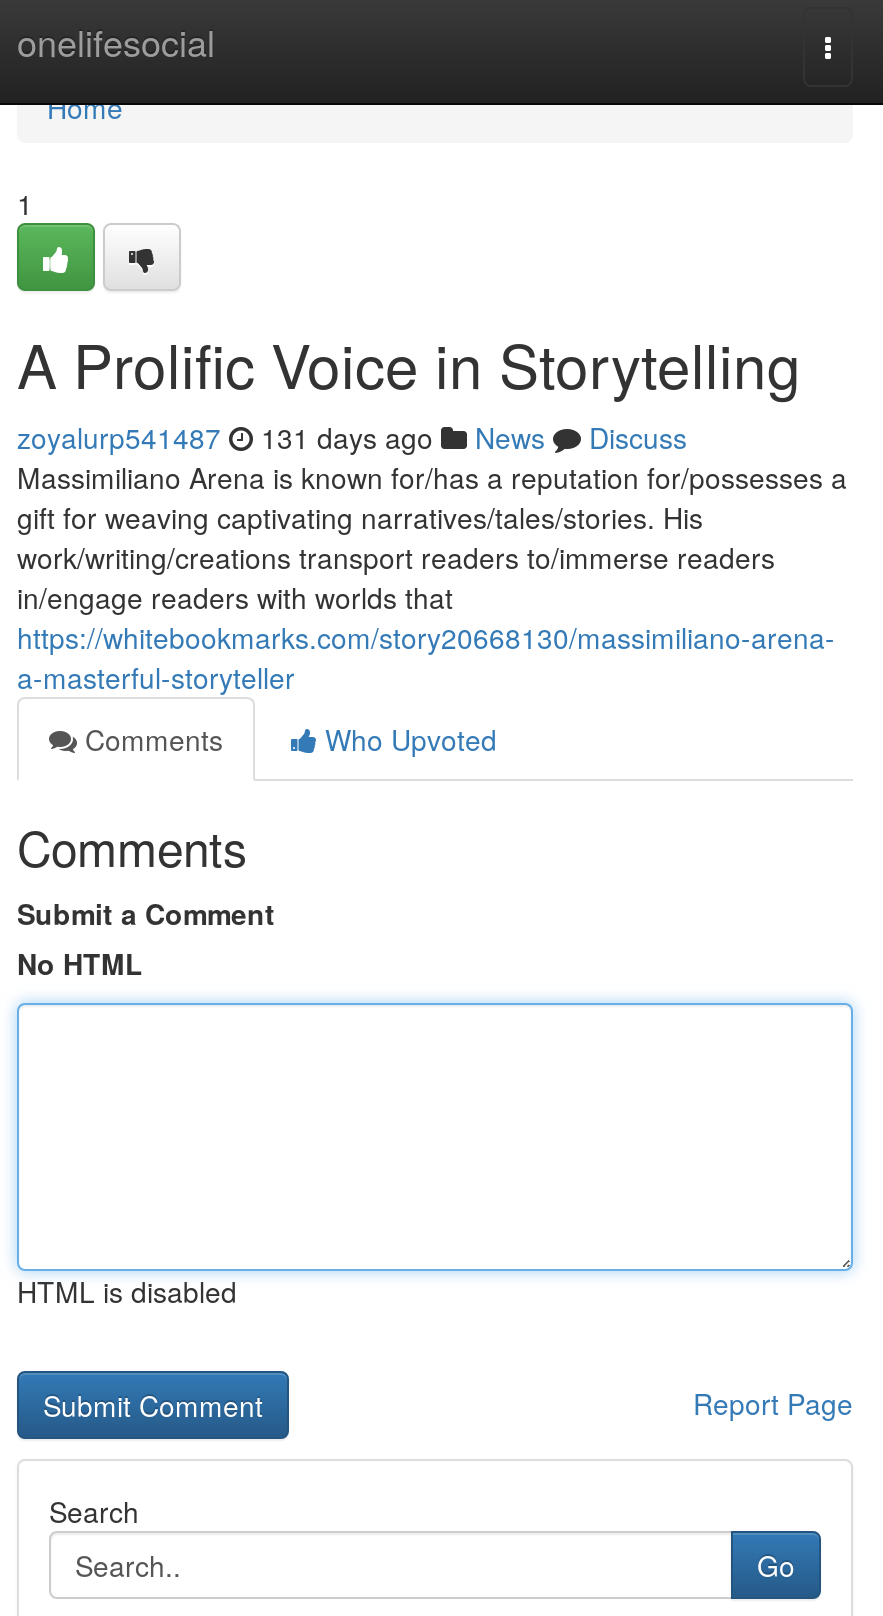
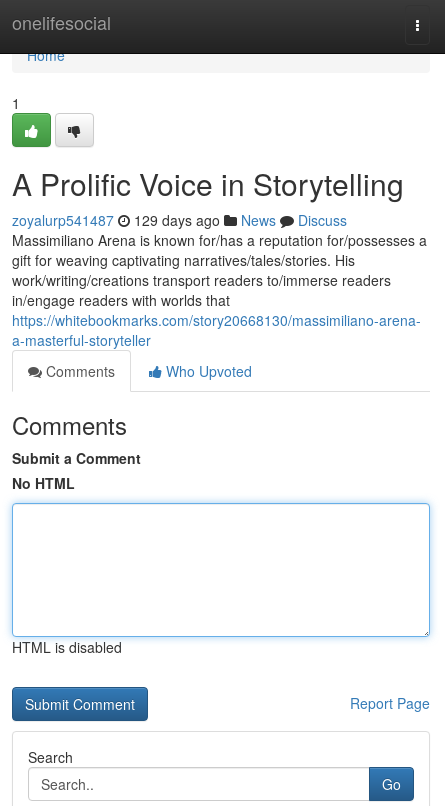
[17,417,687,457] zoyalurp541487 131 days ago News Discuss -> [12,210,347,230] zoyalurp541487 129 days ago News Discuss

